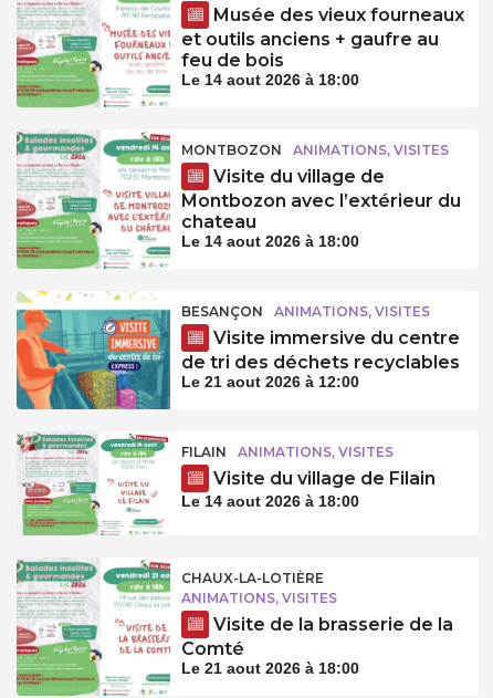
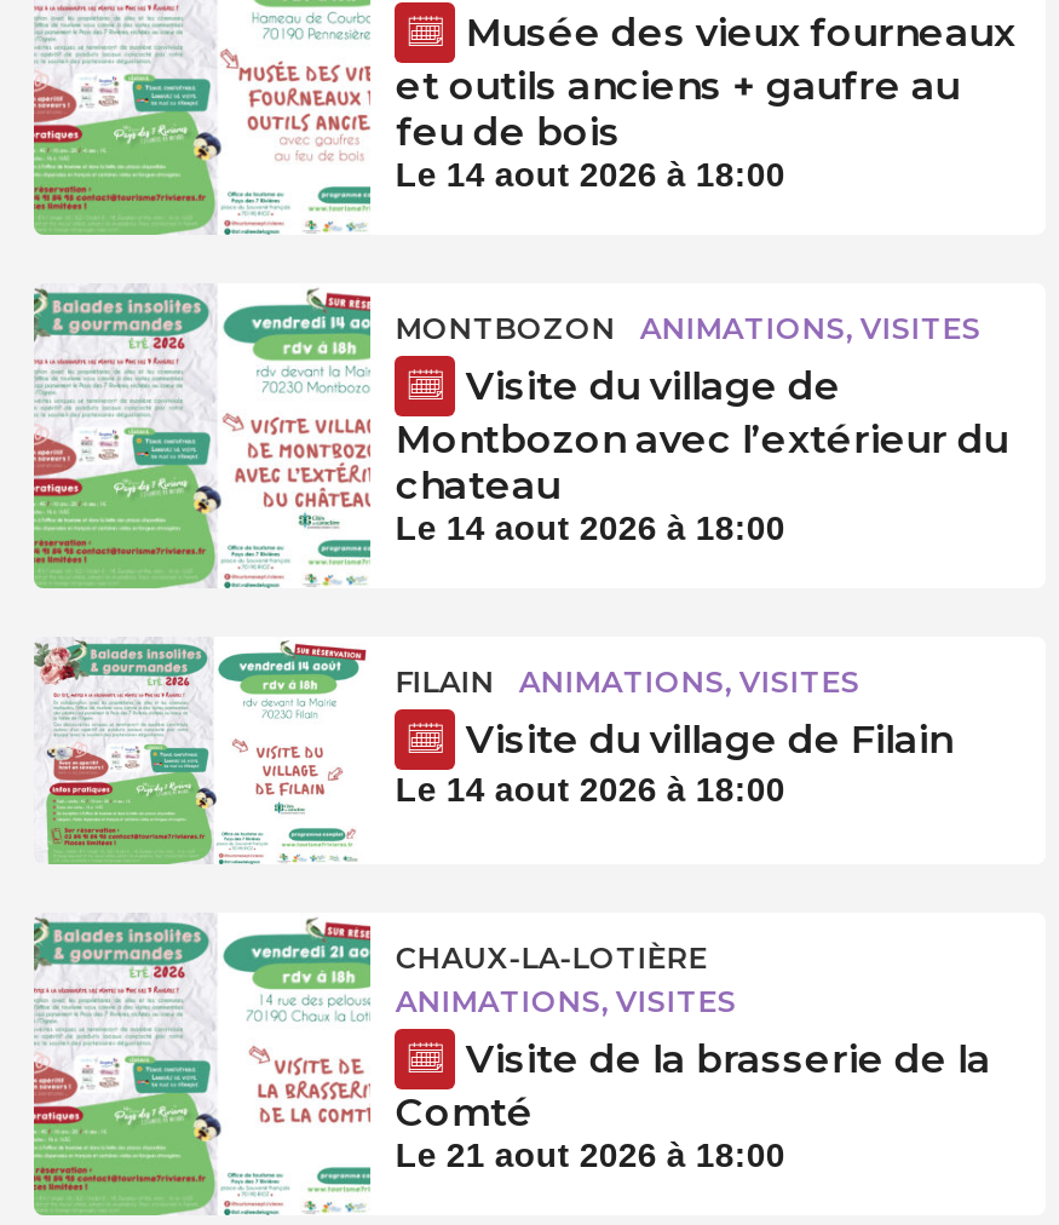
[15,290,460,410] [image] | BESANÇON | ANIMATIONS, VISITES | Visite immersive du centre | de tri des déchets recyclables | Le 21 aout 2026 à 12:00 -> none

